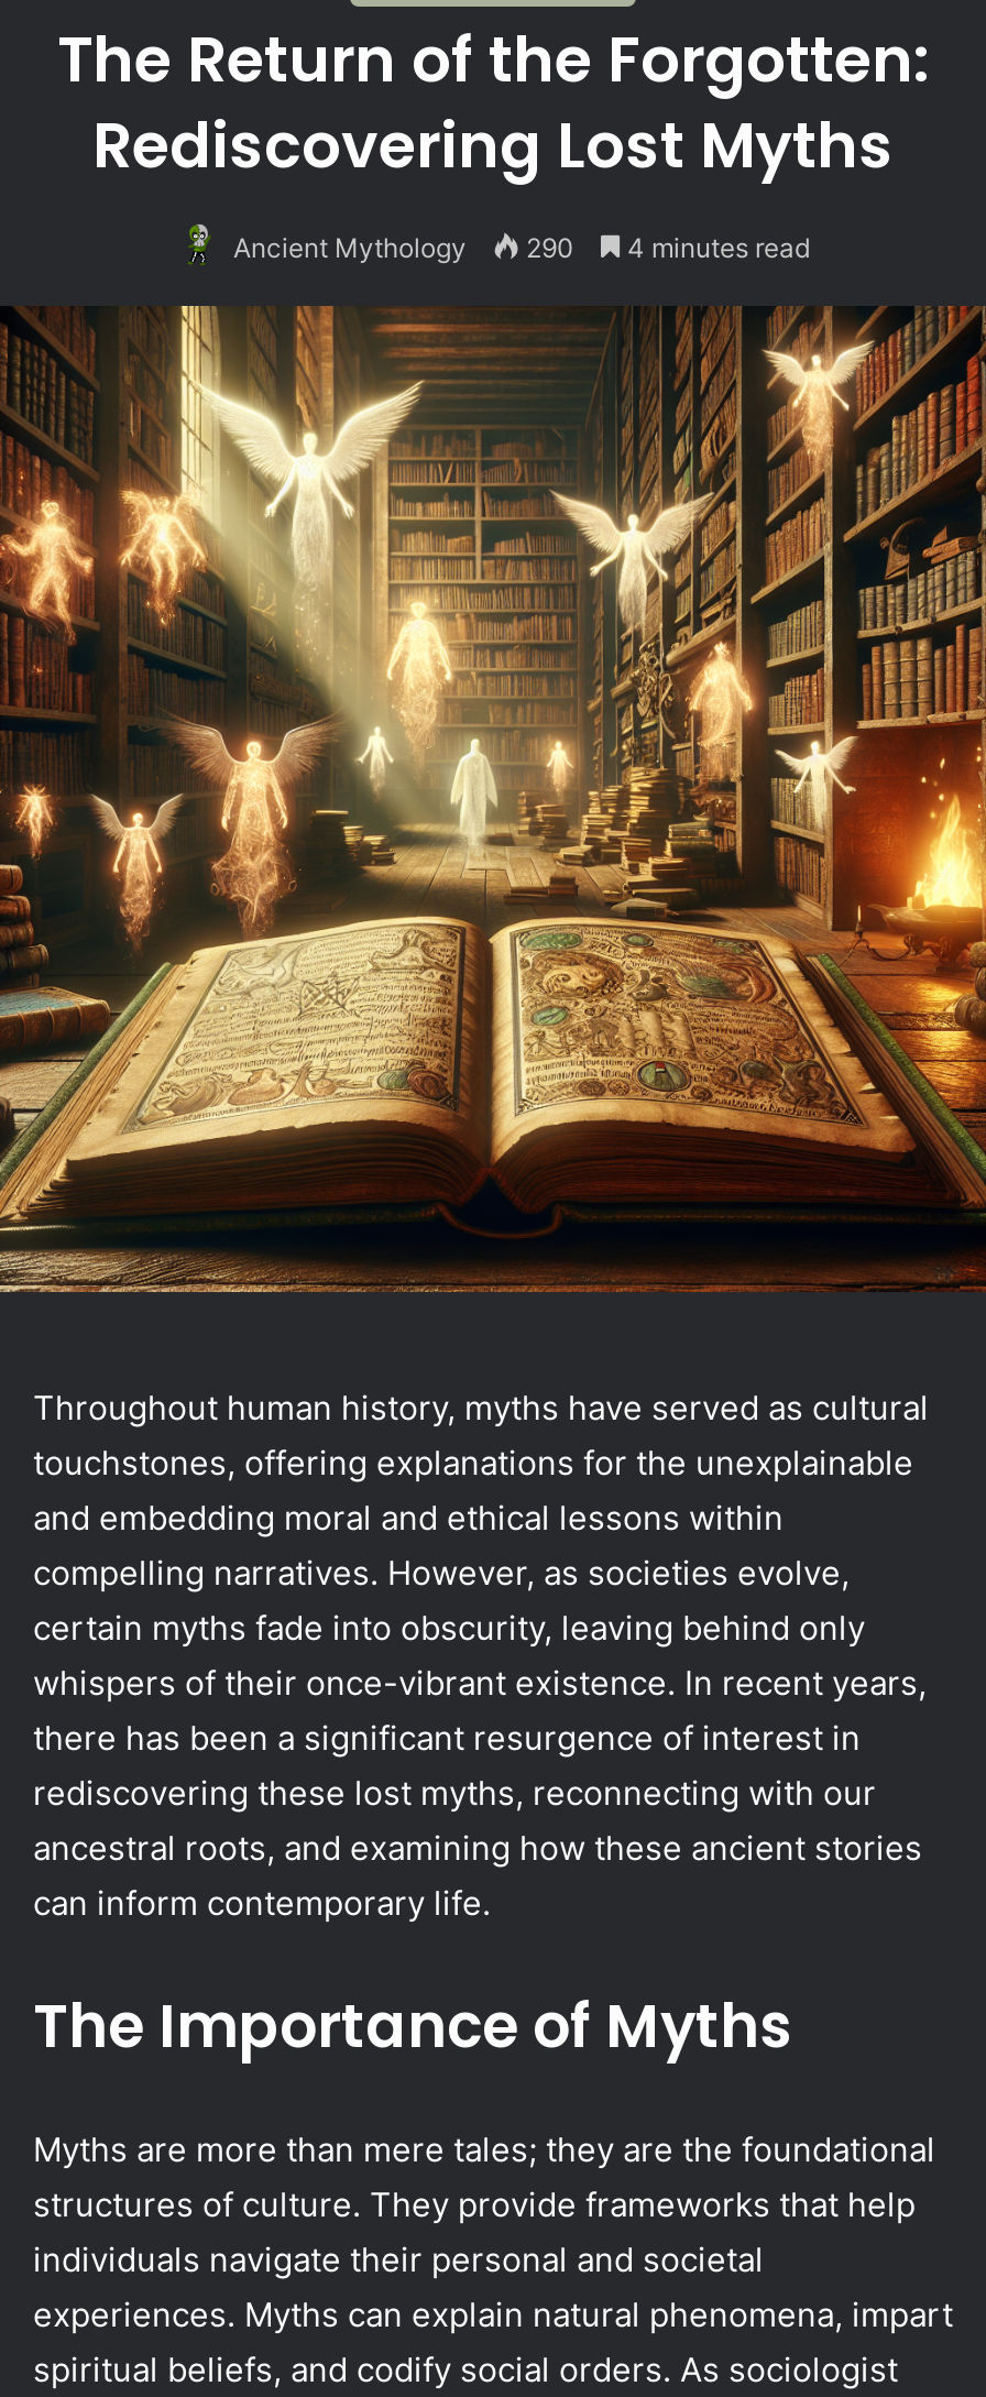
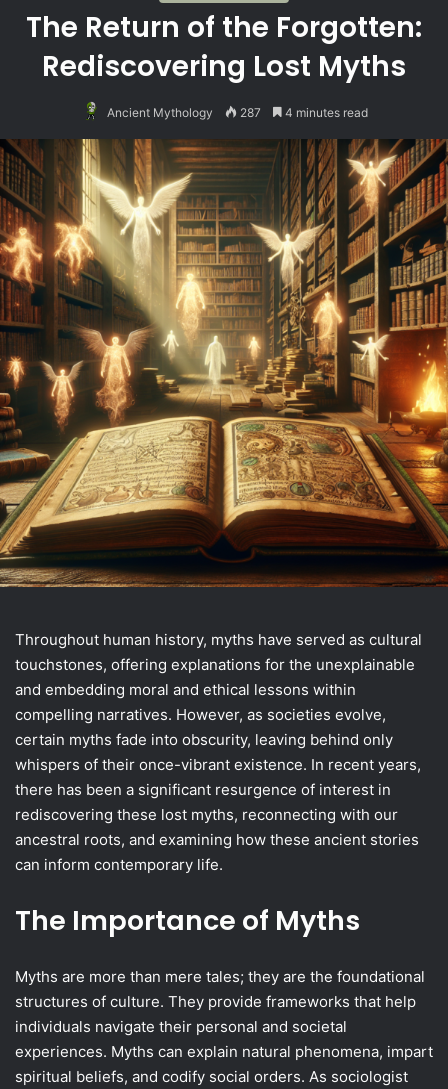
[233,231,810,264] Ancient Mythology 290 4 minutes read -> [106,105,367,120] Ancient Mythology 287 4 minutes read

